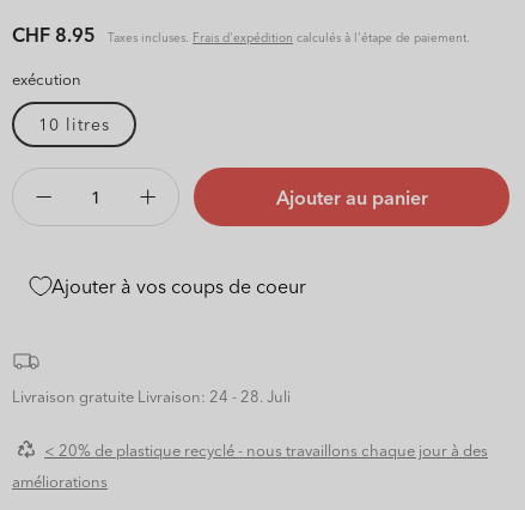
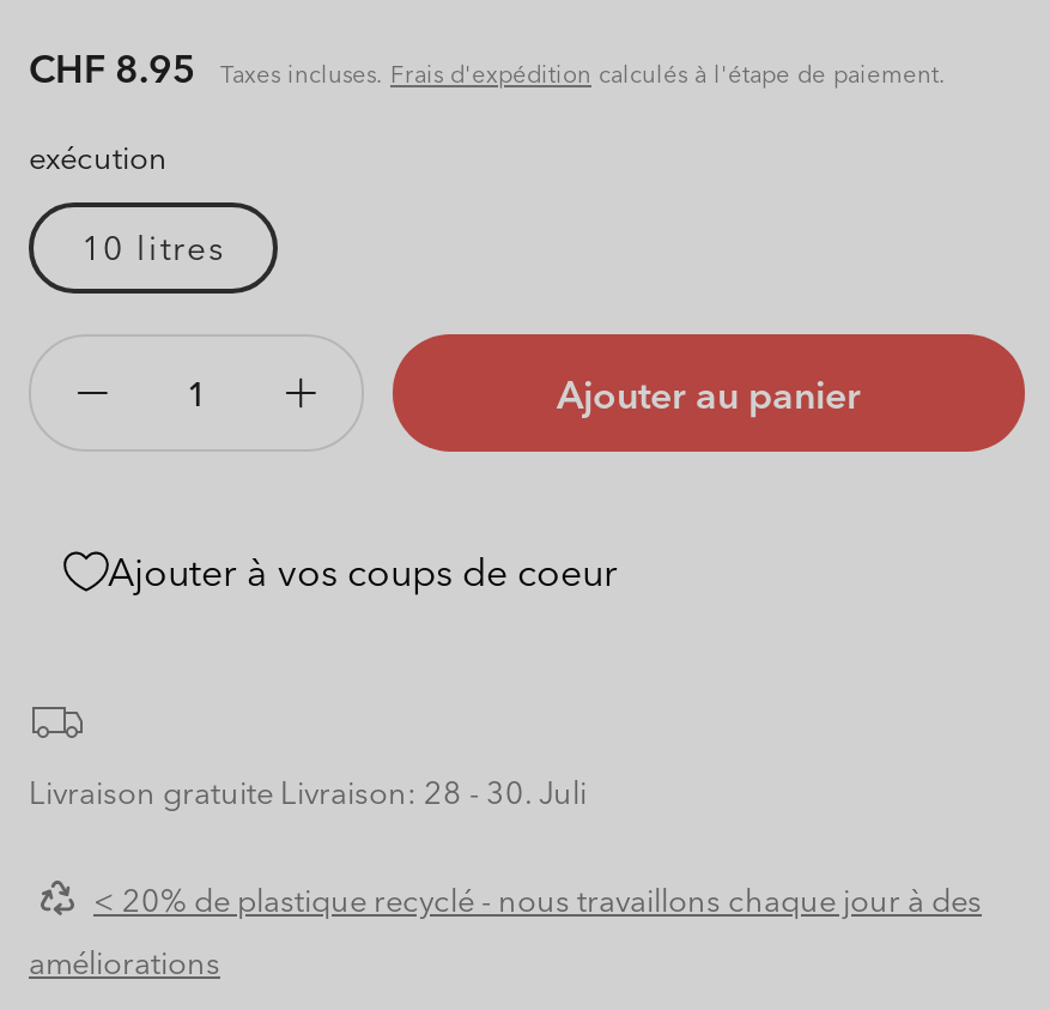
[12,384,291,406] Livraison gratuite Livraison: 24 - 28. Juli -> [29,767,587,812] Livraison gratuite Livraison: 28 - 30. Juli

